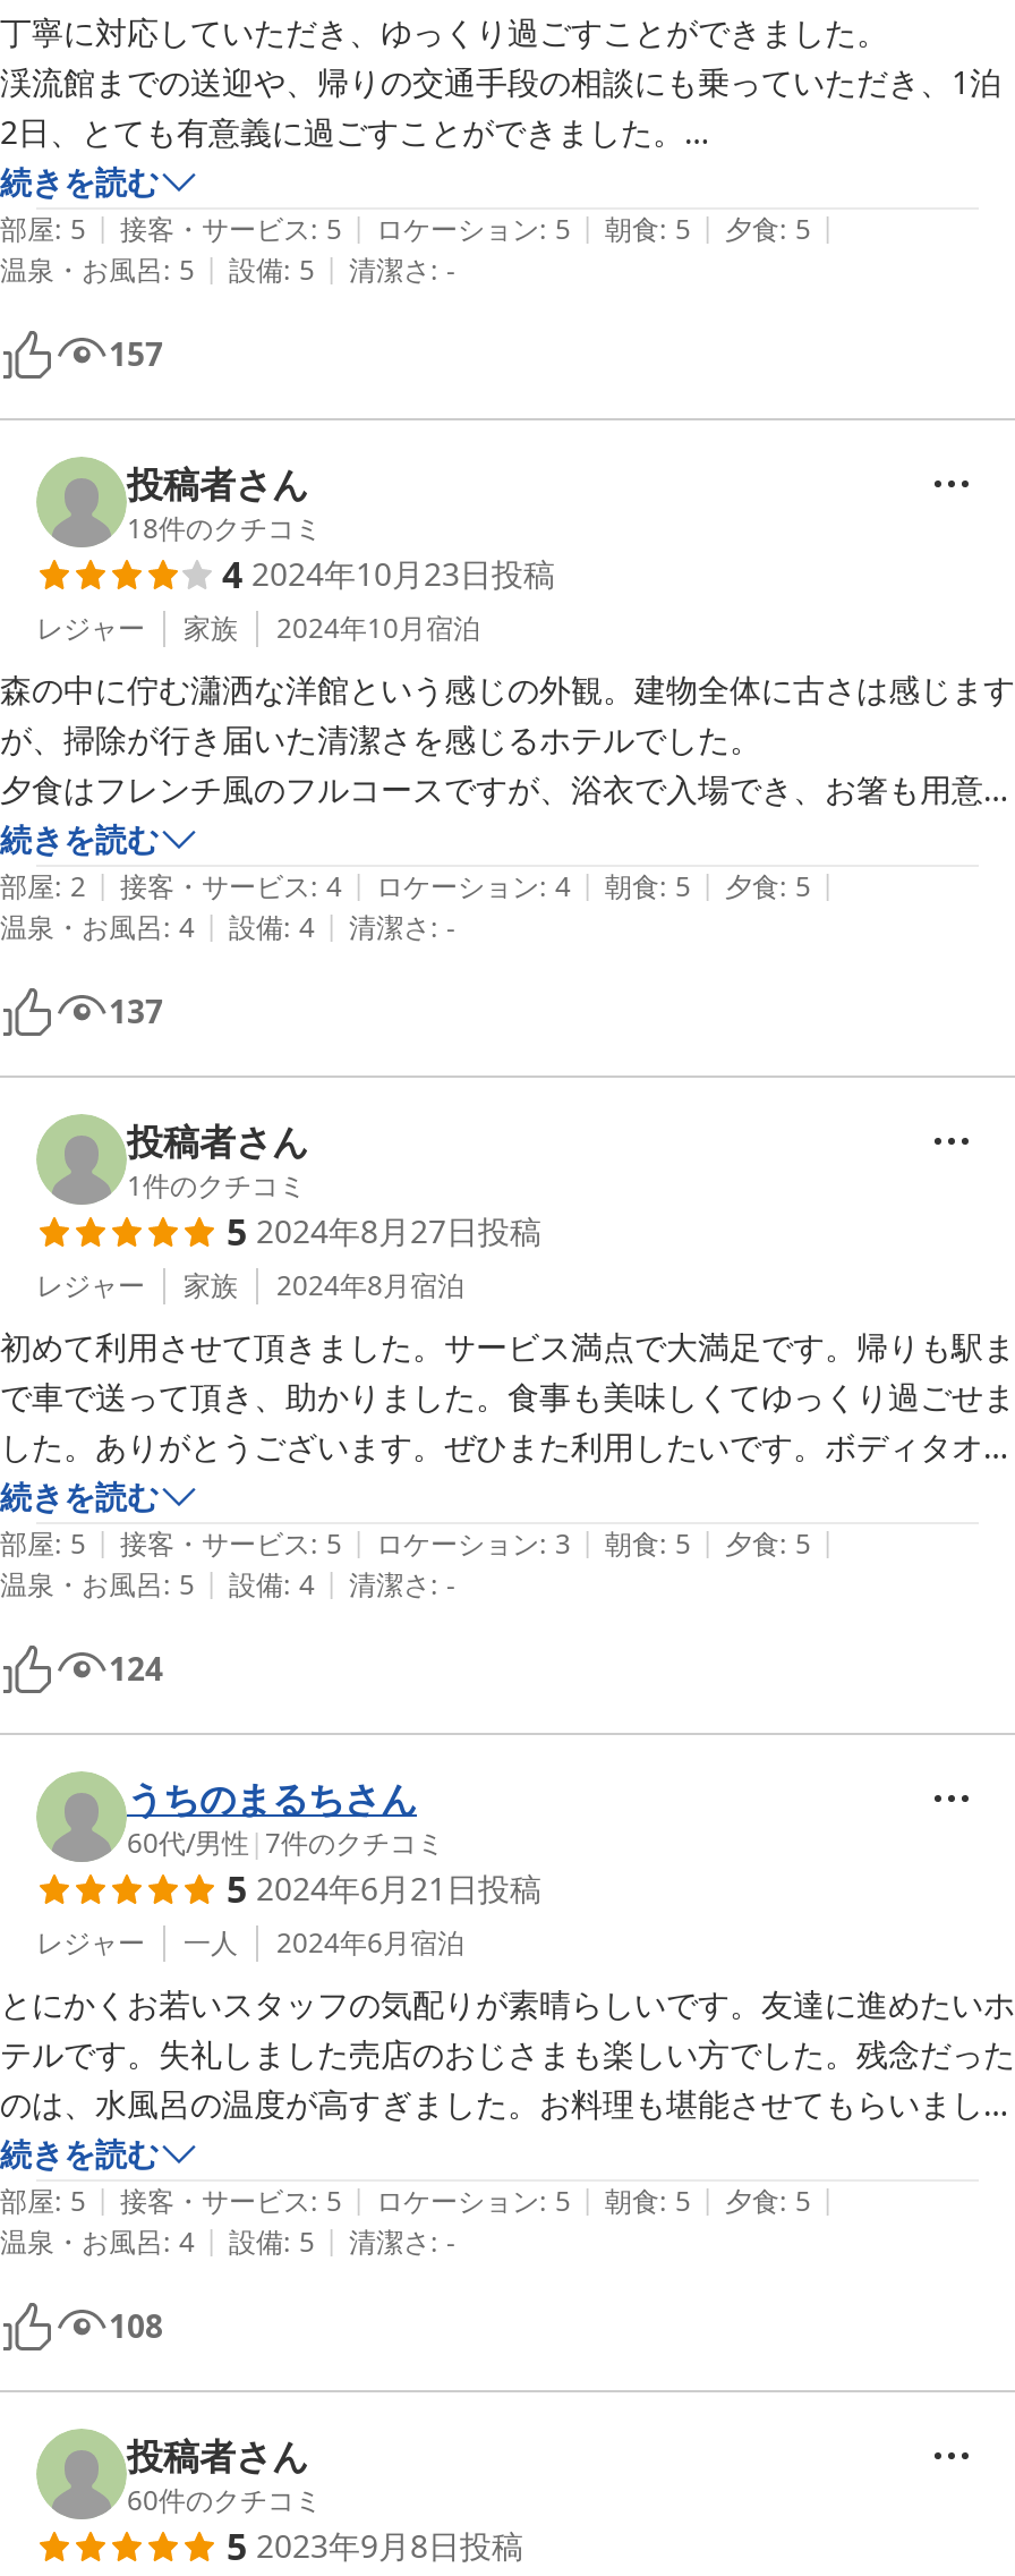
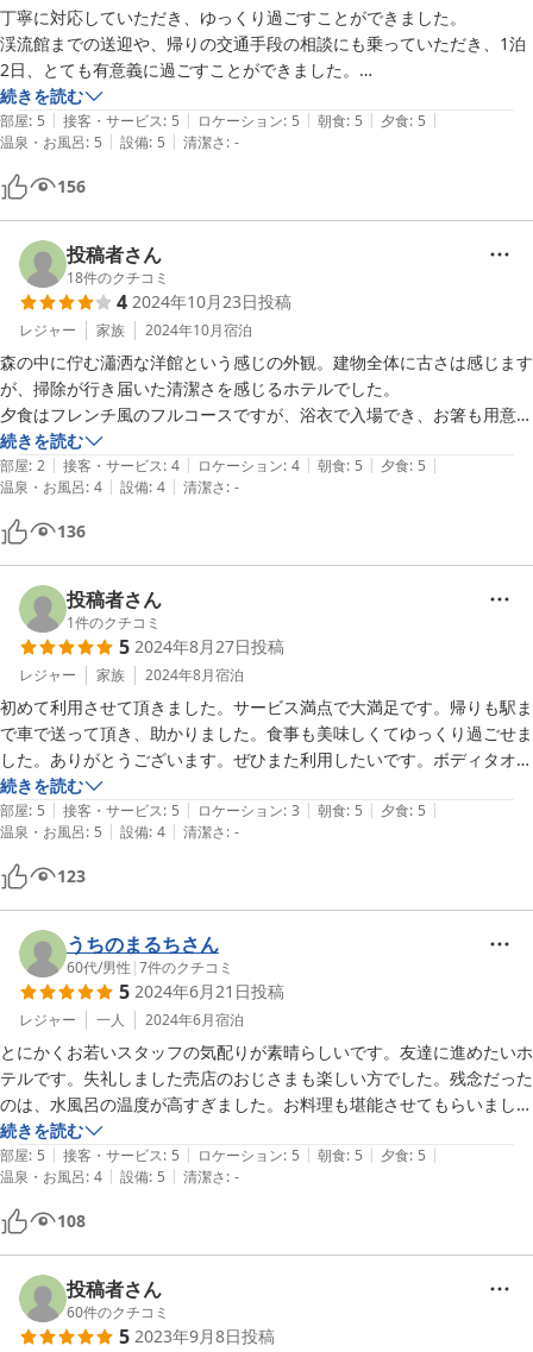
[109,332,163,375] 157 -> [57,175,86,197] 156
[109,989,163,1032] 137 -> [57,520,86,542] 136
[109,1647,163,1690] 124 -> [57,864,86,887] 123

